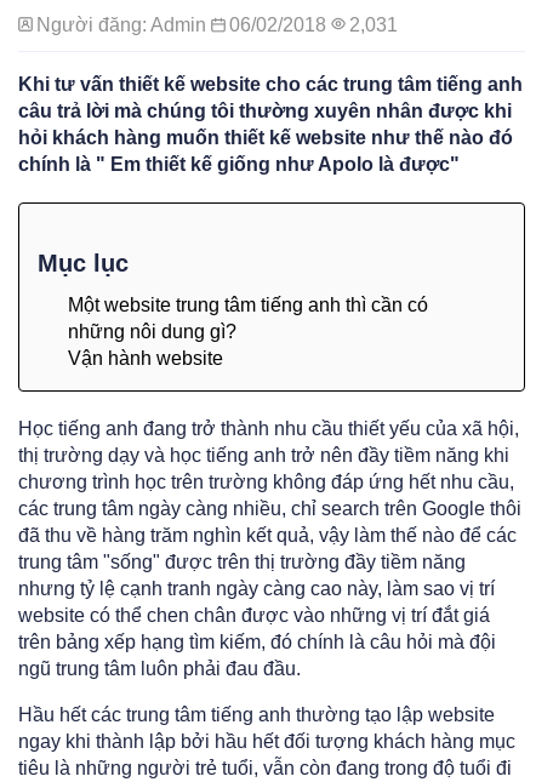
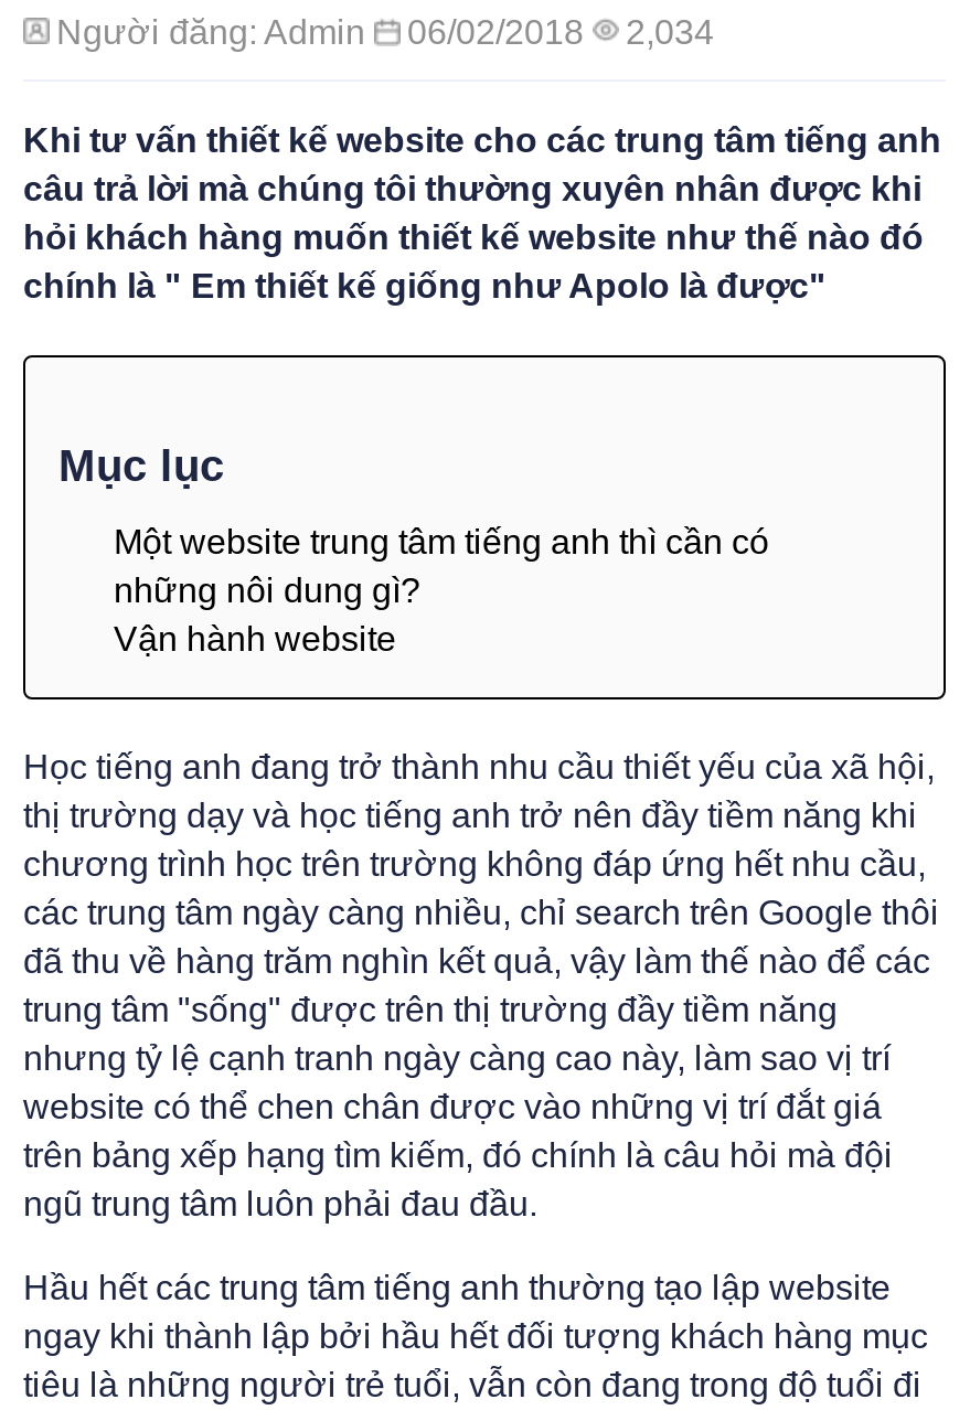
[36,15,398,35] Người đăng: Admin 06/02/2018 2,031 -> [56,13,714,51] Người đăng: Admin 06/02/2018 2,034

